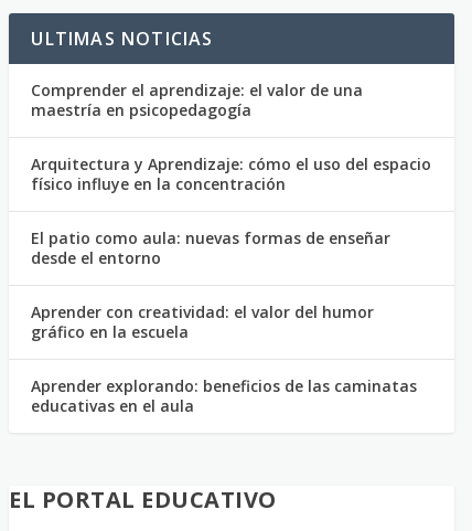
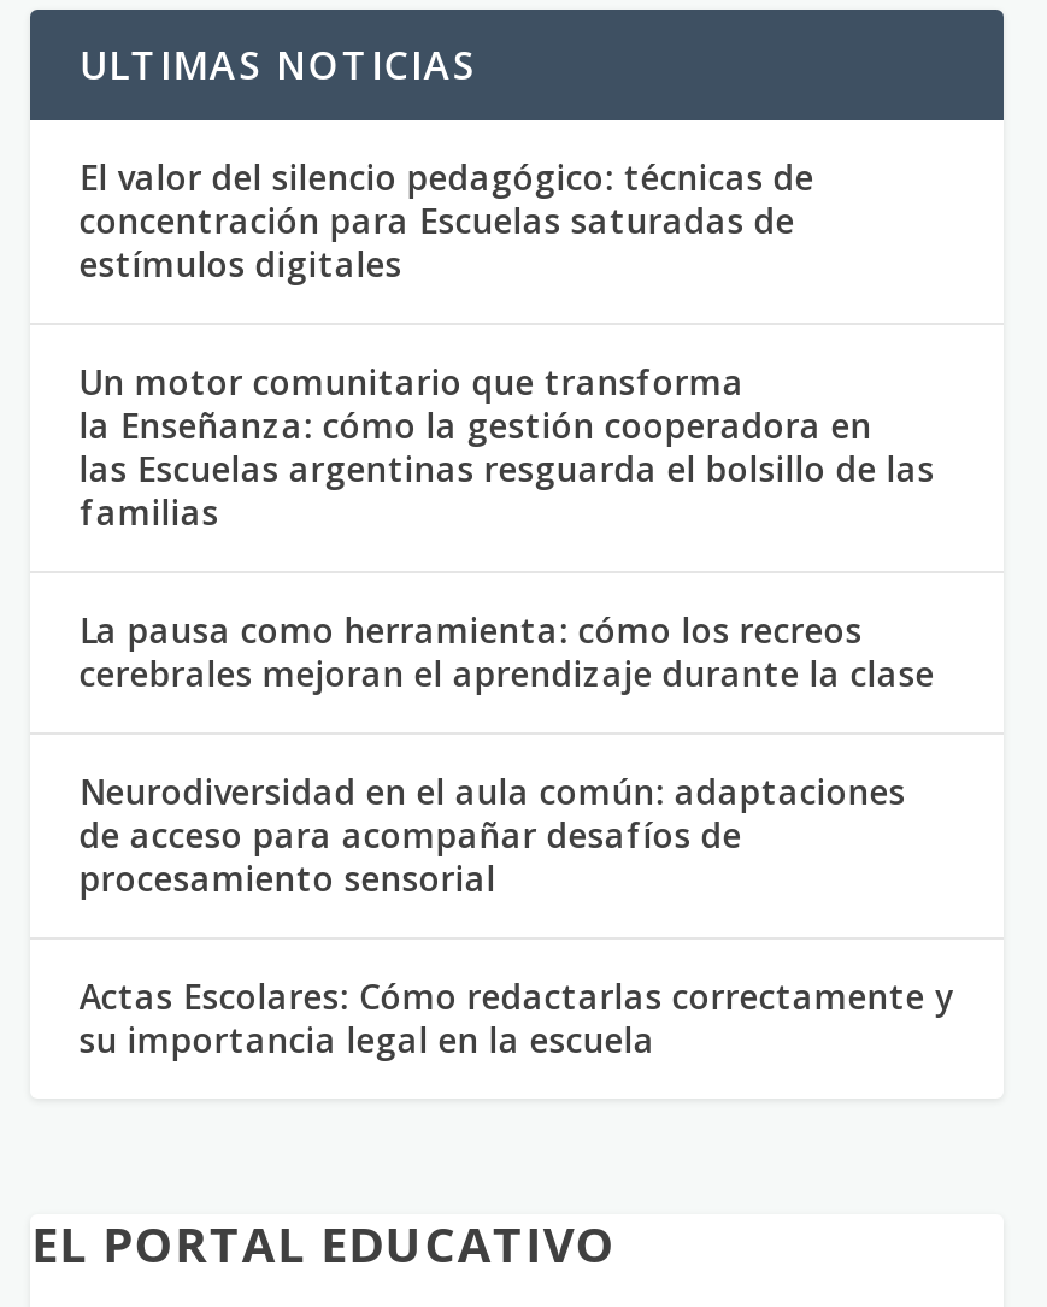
[31,79,363,120] Comprender el aprendizaje: el valor de una | maestría en psicopedagogía -> [79,153,814,286] El valor del silencio pedagógico: técnicas de | concentración para Escuelas saturadas de | estímulos digitales
[31,153,432,194] Arquitectura y Aprendizaje: cómo el uso del espacio | físico influye en la concentración -> [79,358,935,534] Un motor comunitario que transforma | la Enseñanza: cómo la gestión cooperadora en | las Escuelas argentinas resguarda el bolsillo de las | familias
[31,227,391,268] El patio como aula: nuevas formas de enseñar | desde el entorno -> [79,606,935,695] La pausa como herramienta: cómo los recreos | cerebrales mejoran el aprendizaje durante la clase
[31,301,374,342] Aprender con creatividad: el valor del humor | gráfico en la escuela -> [79,768,906,900] Neurodiversidad en el aula común: adaptaciones | de acceso para acompañar desafíos de | procesamiento sensorial
[31,375,417,416] Aprender explorando: beneficios de las caminatas | educativas en el aula -> [79,972,954,1062] Actas Escolares: Cómo redactarlas correctamente y | su importancia legal en la escuela

